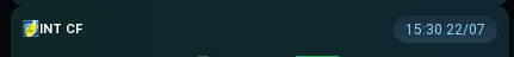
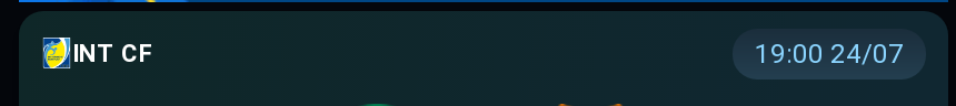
[405,21,485,38] 15:30 22/07 -> [755,39,904,70] 19:00 24/07

